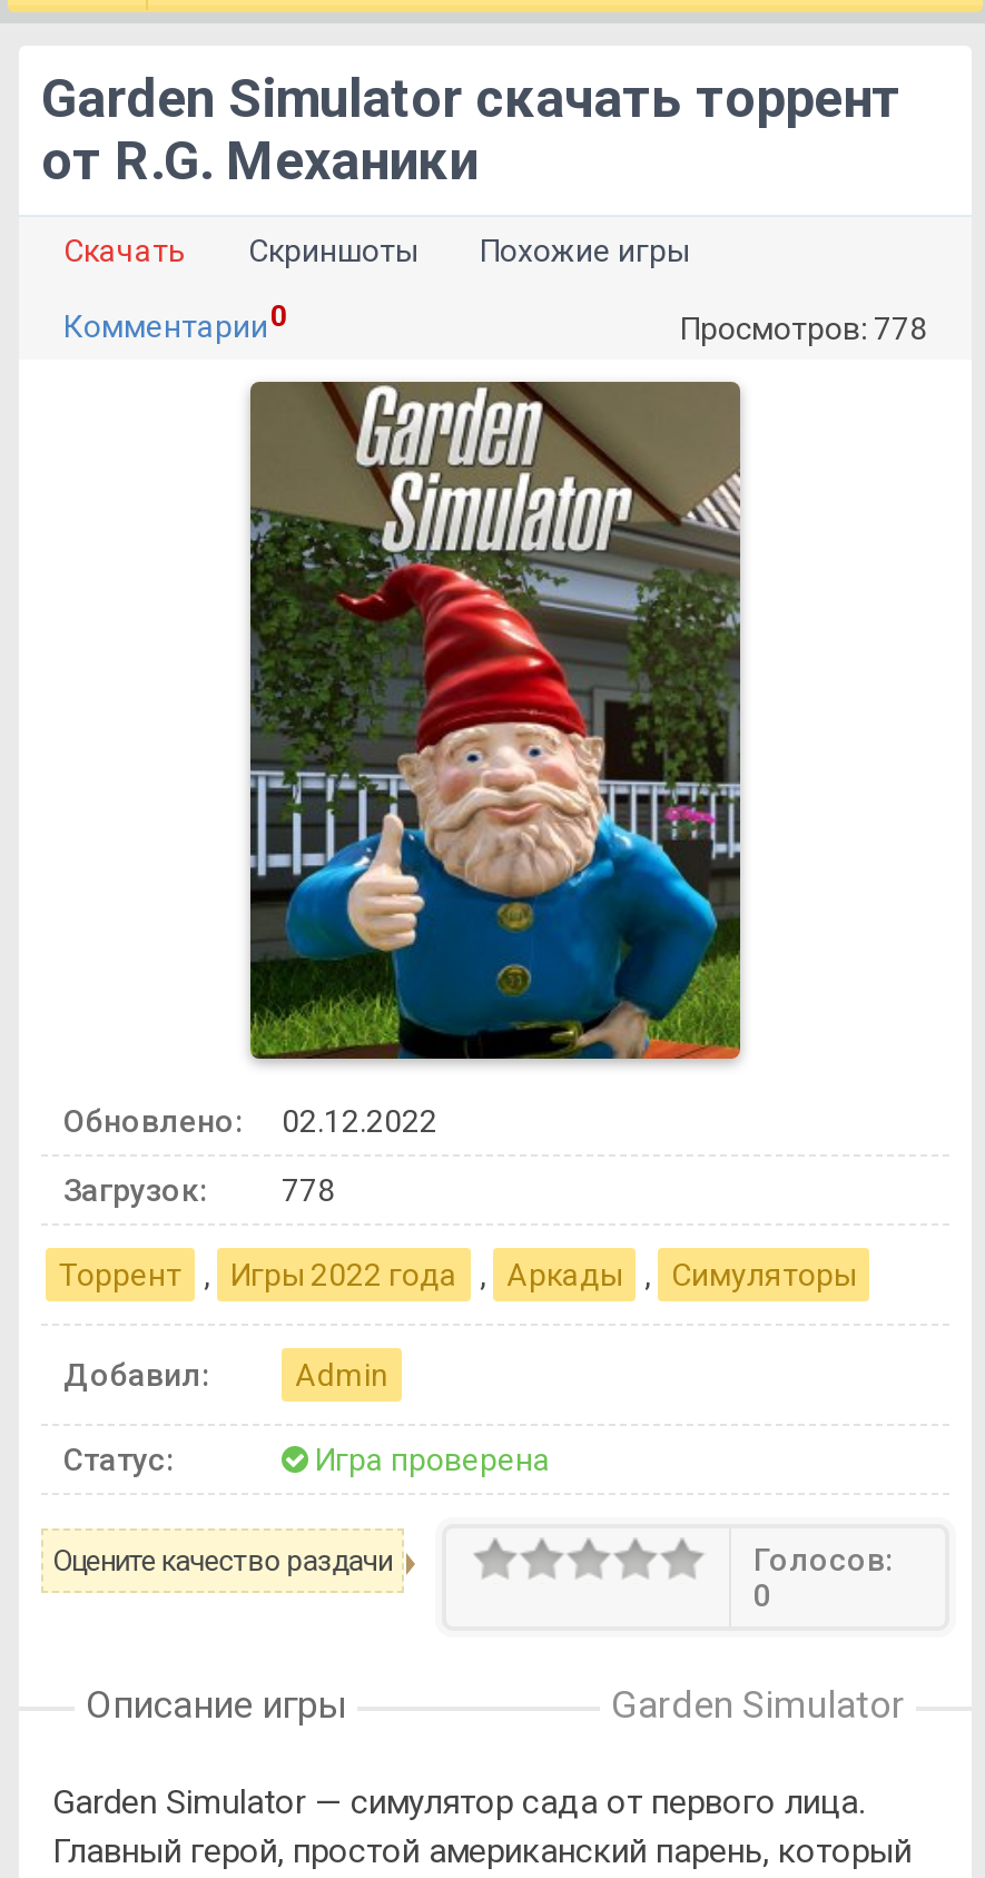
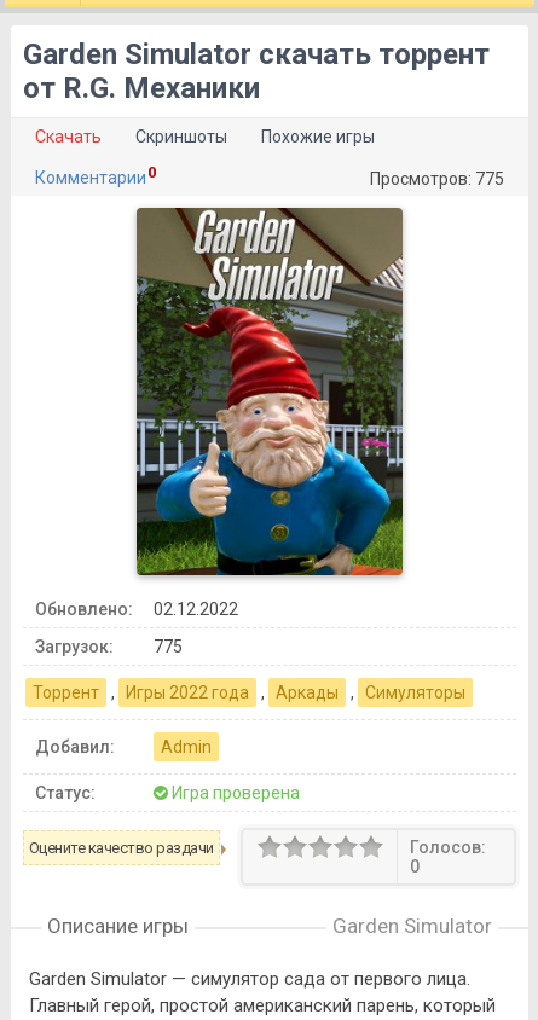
[680,311,927,346] Просмотров: 778 -> [370,169,504,189] Просмотров: 775
[63,1173,335,1209] Загрузок: 778 -> [35,637,183,657] Загрузок: 775

